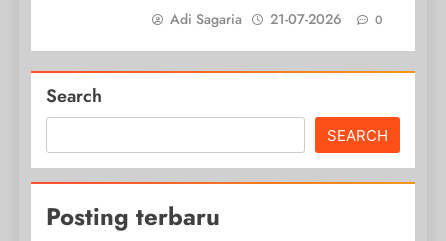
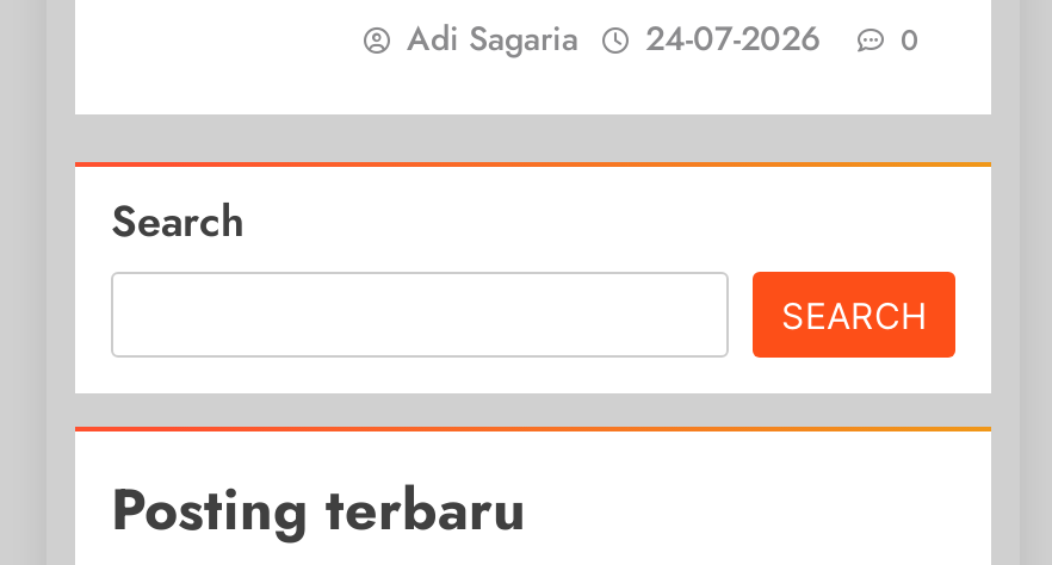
[170,9,383,29] Adi Sagaria 21-07-2026 0 -> [407,14,920,62] Adi Sagaria 24-07-2026 0

